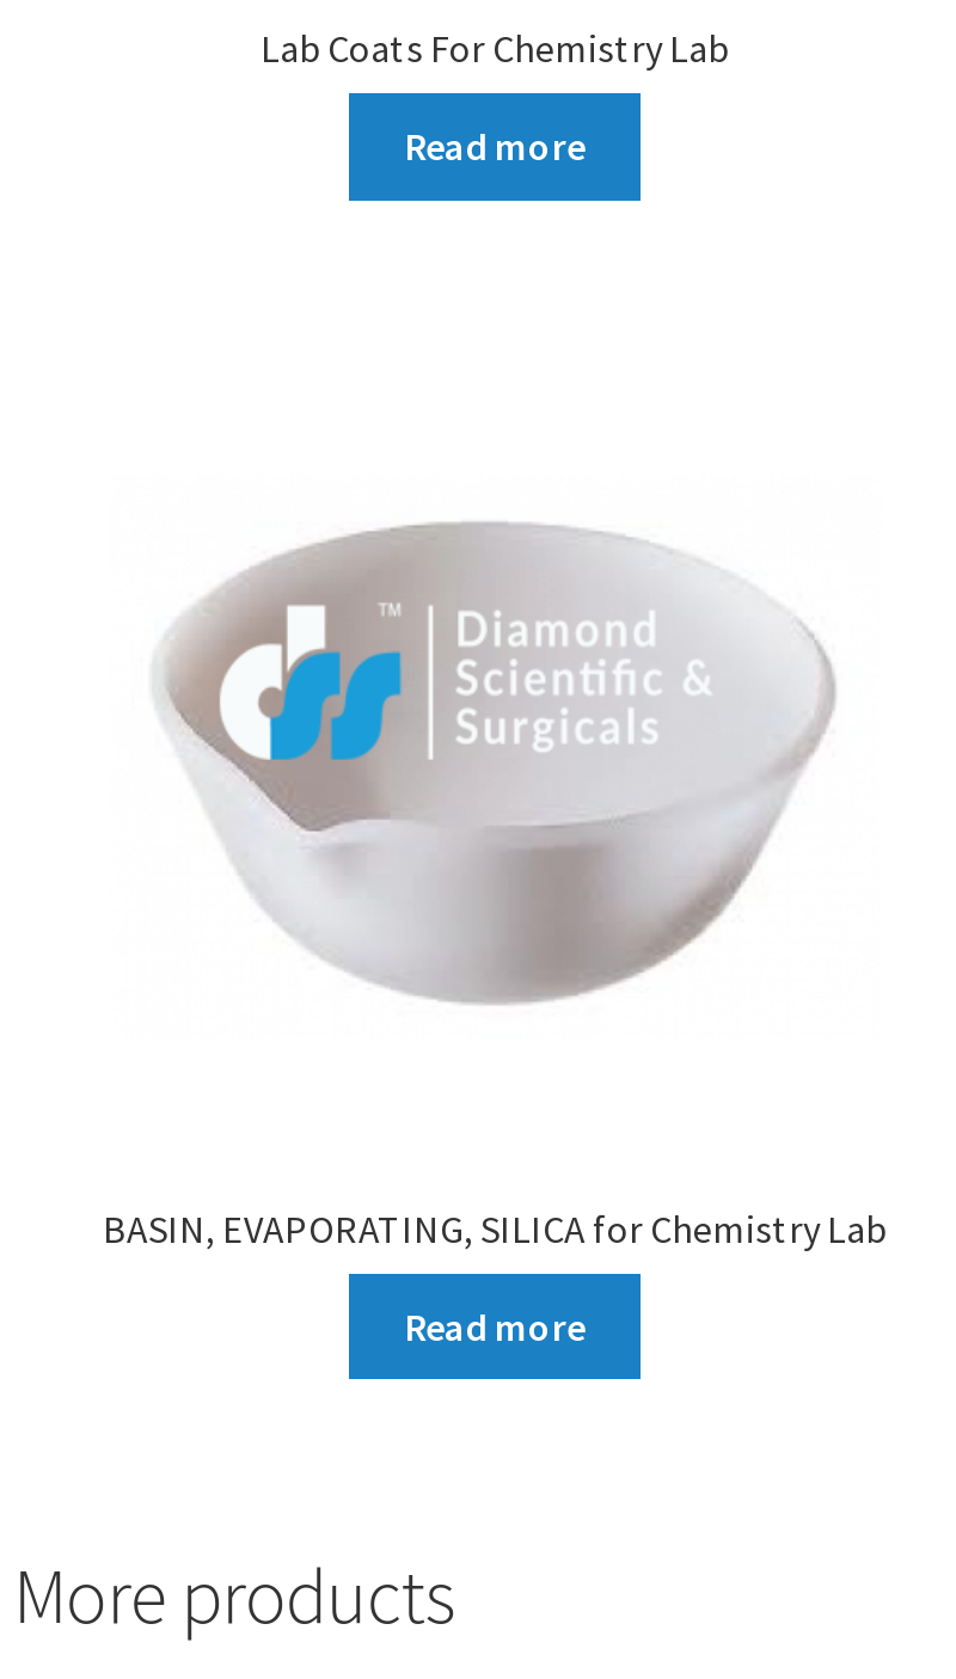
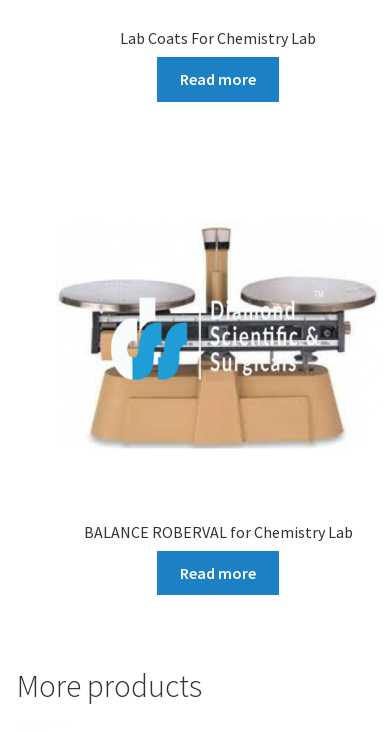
[115,500,872,1028] [image] -> [58,226,377,449] [image]
[103,1205,887,1252] BASIN, EVAPORATING, SILICA for Chemistry Lab -> [83,522,352,542] BALANCE ROBERVAL for Chemistry Lab

